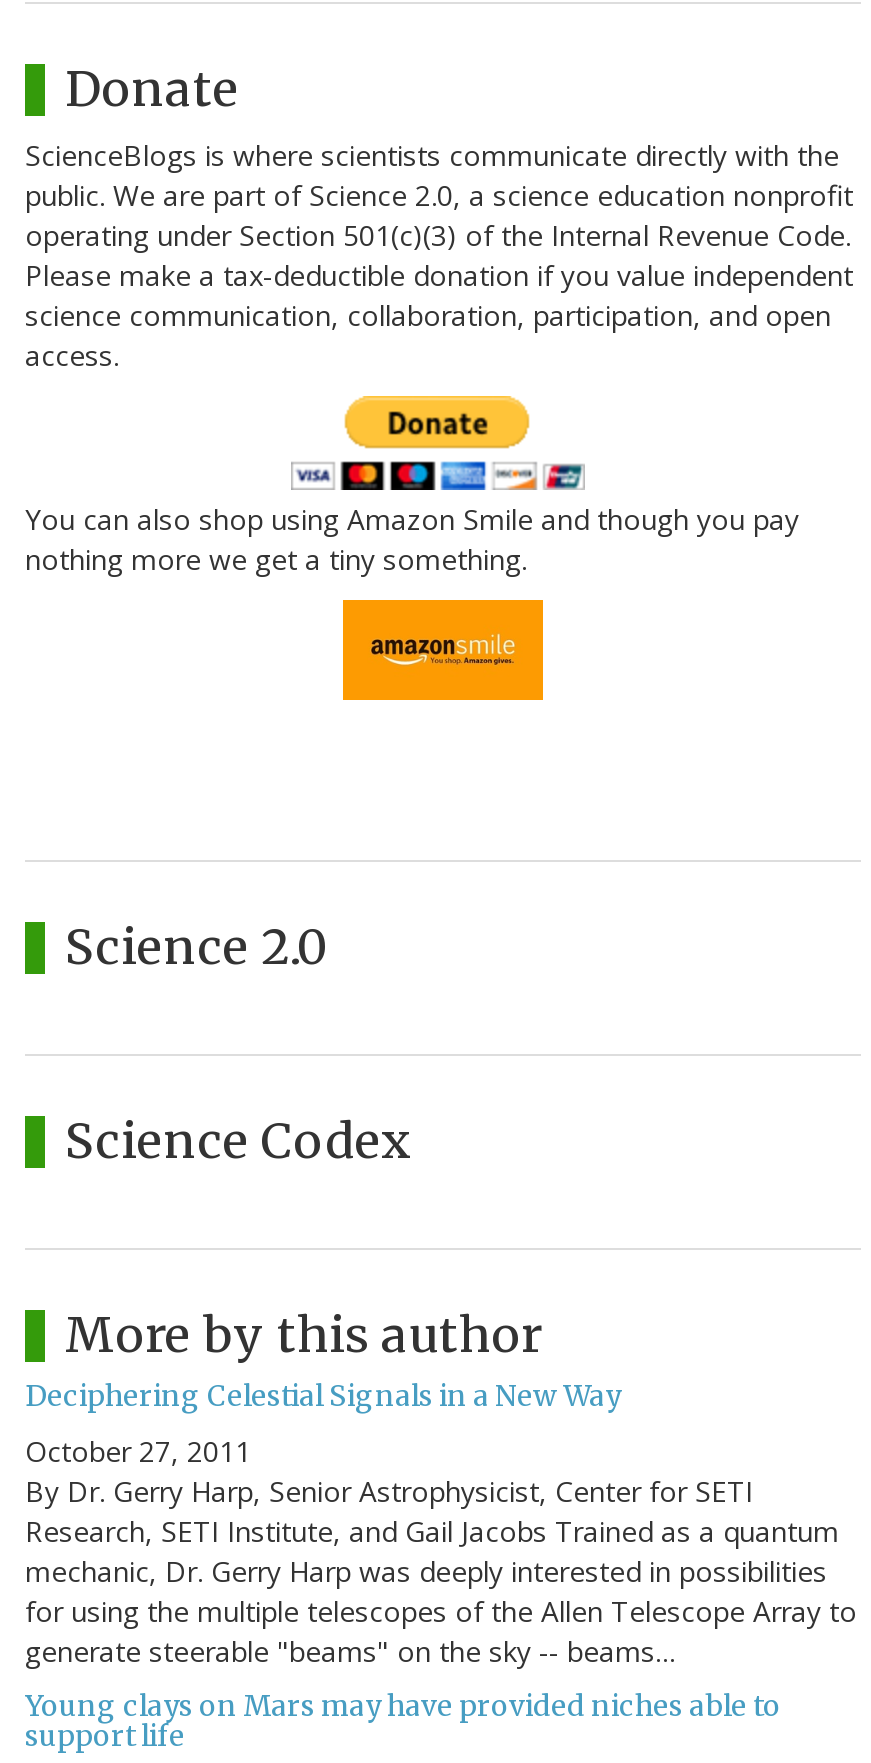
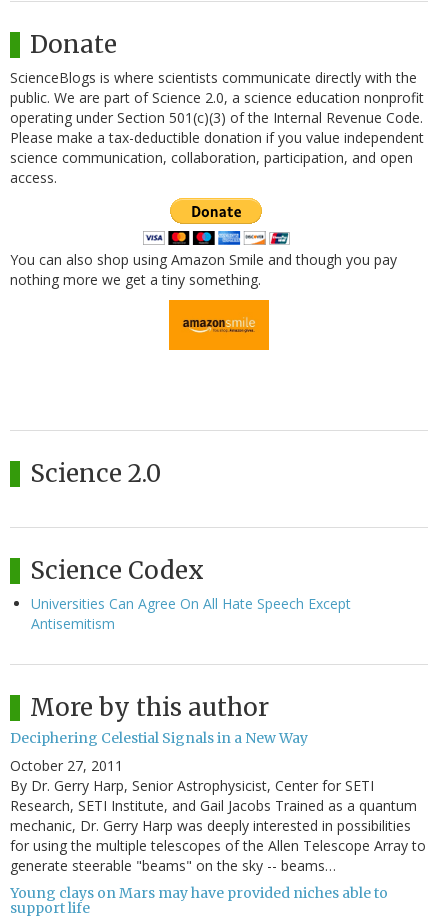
none -> [31,594,351,633] Universities Can Agree On All Hate Speech Except | Antisemitism

